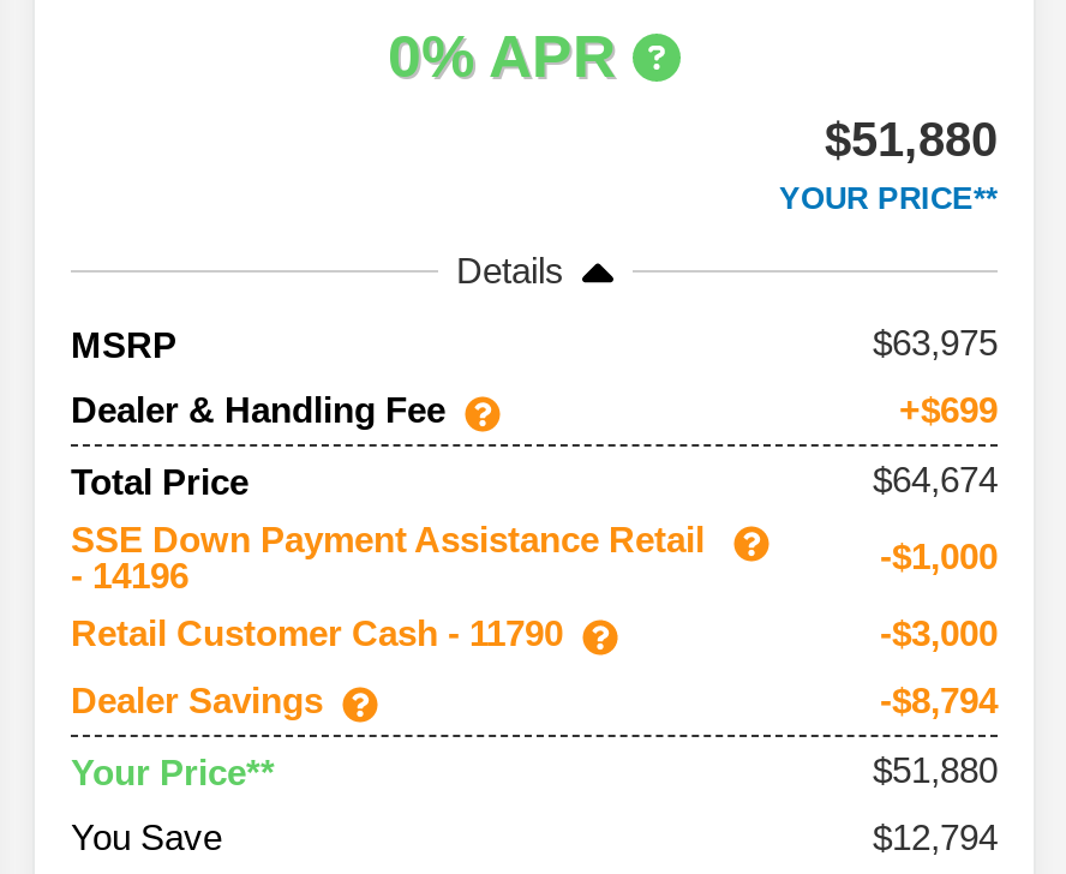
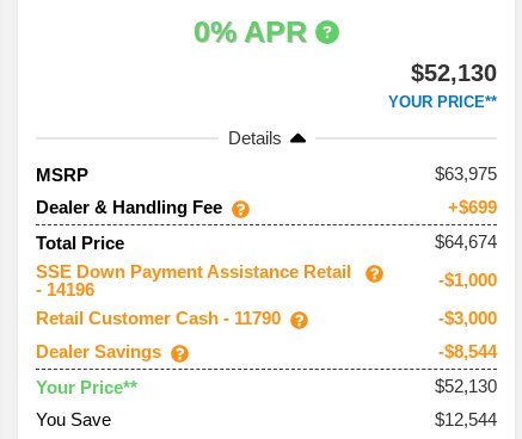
[825,114,998,166] $51,880 -> [411,60,497,86] $52,130
[880,680,998,721] -$8,794 -> [438,342,497,362] -$8,544
[873,750,998,791] $51,880 -> [435,376,497,396] $52,130
[873,817,998,858] $12,794 -> [435,410,497,430] $12,544

